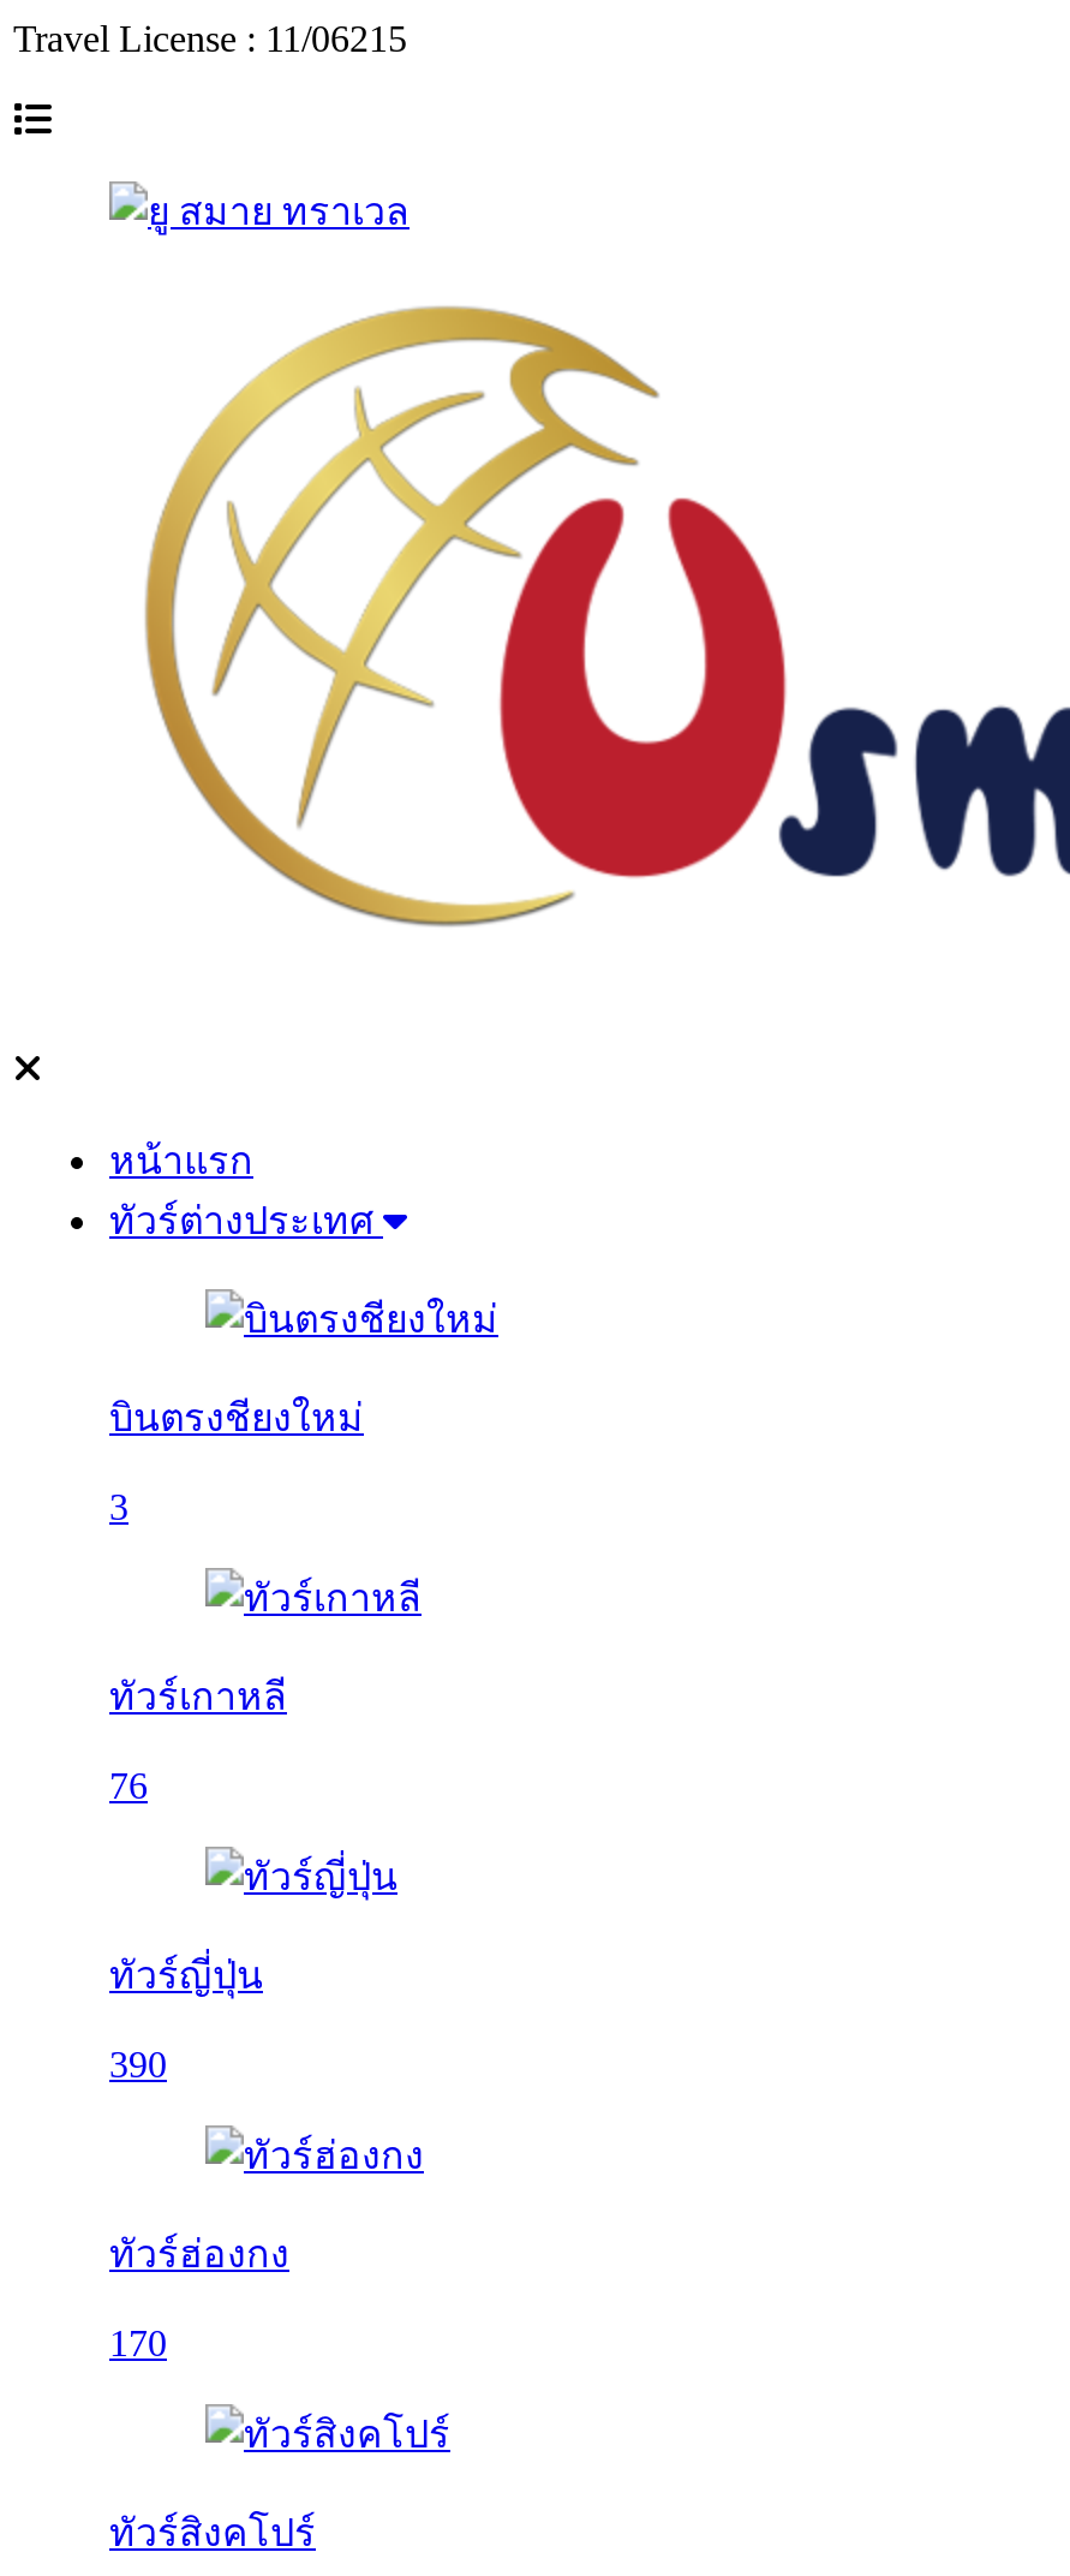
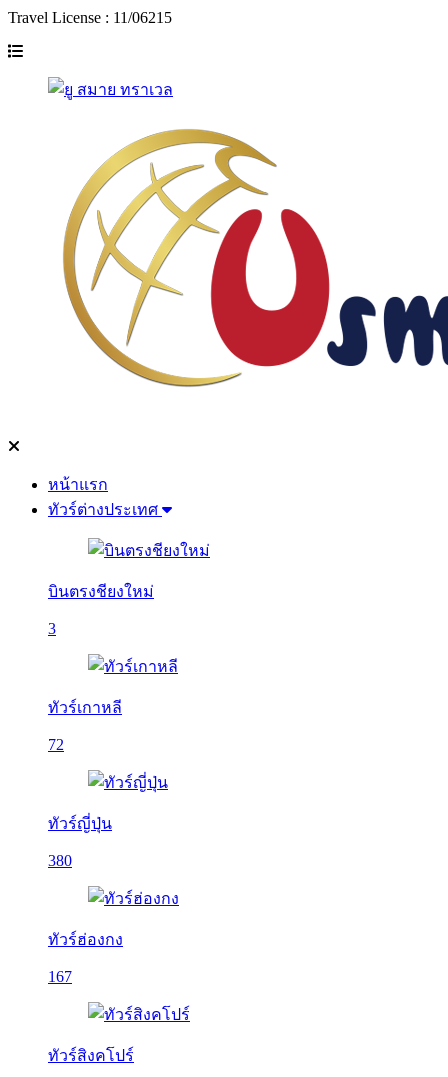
[109,1765,148,1806] 76 -> [48,736,64,753] 72
[109,2044,167,2085] 390 -> [48,852,72,869] 380
[109,2322,167,2363] 170 -> [48,968,72,985] 167

